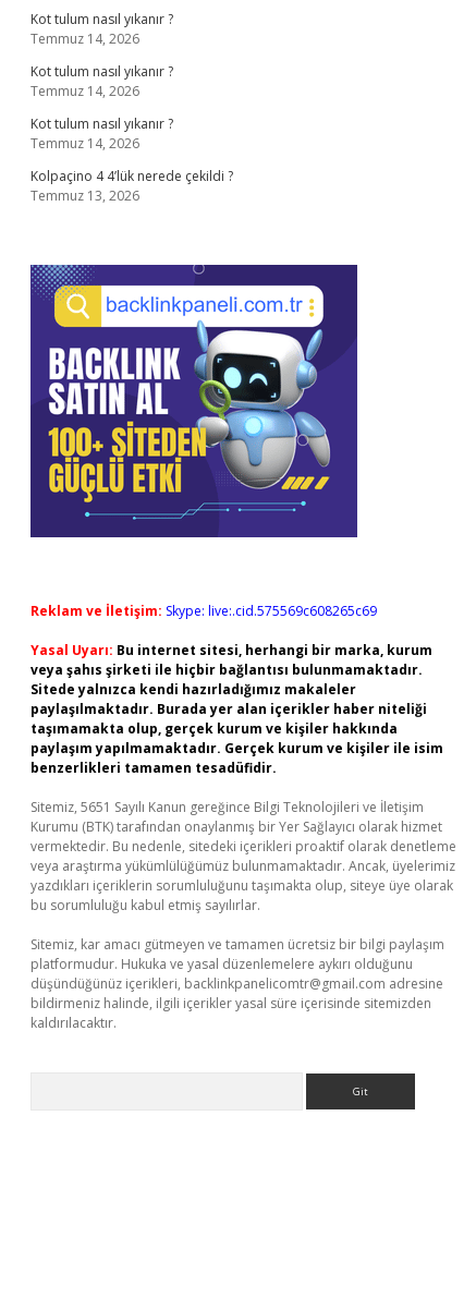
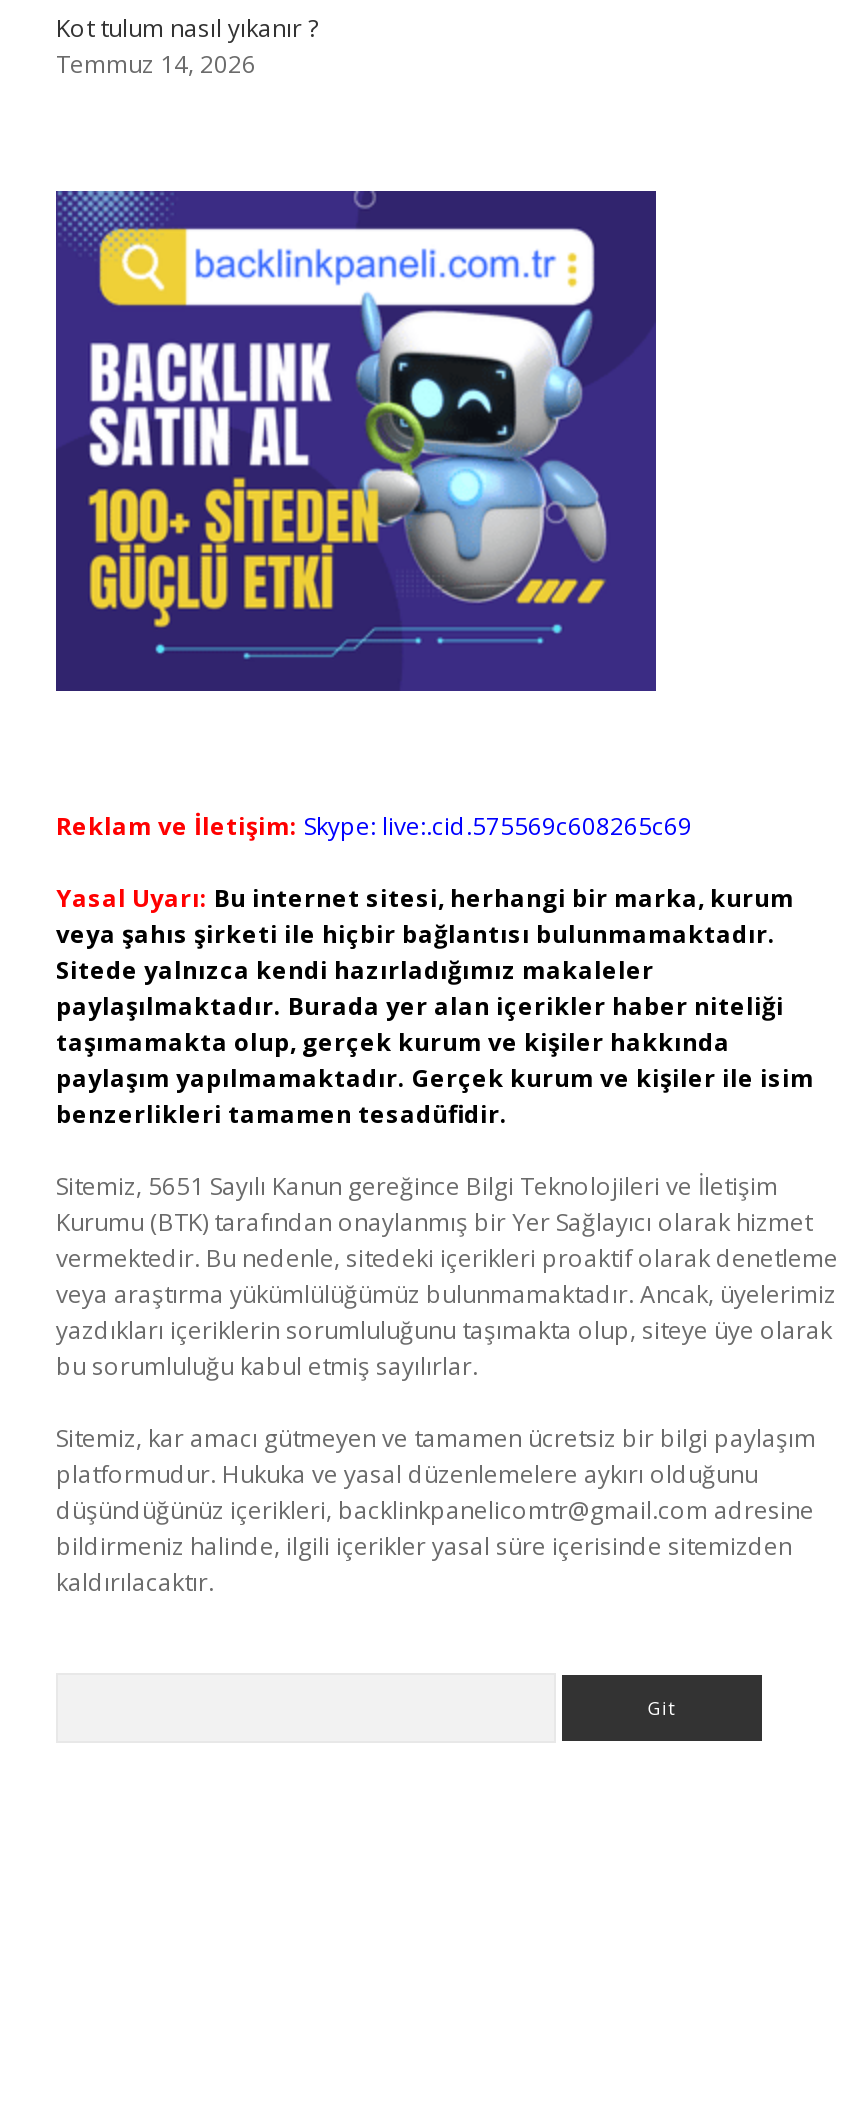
[30,62,233,205] Kot tulum nasıl yıkanır ? | Temmuz 14, 2026 | Kot tulum nasıl yıkanır ? | Temmuz 14, 2026 | Kolpaçino 4 4’lük nerede çekildi ? | Temmuz 13, 2026 -> none

